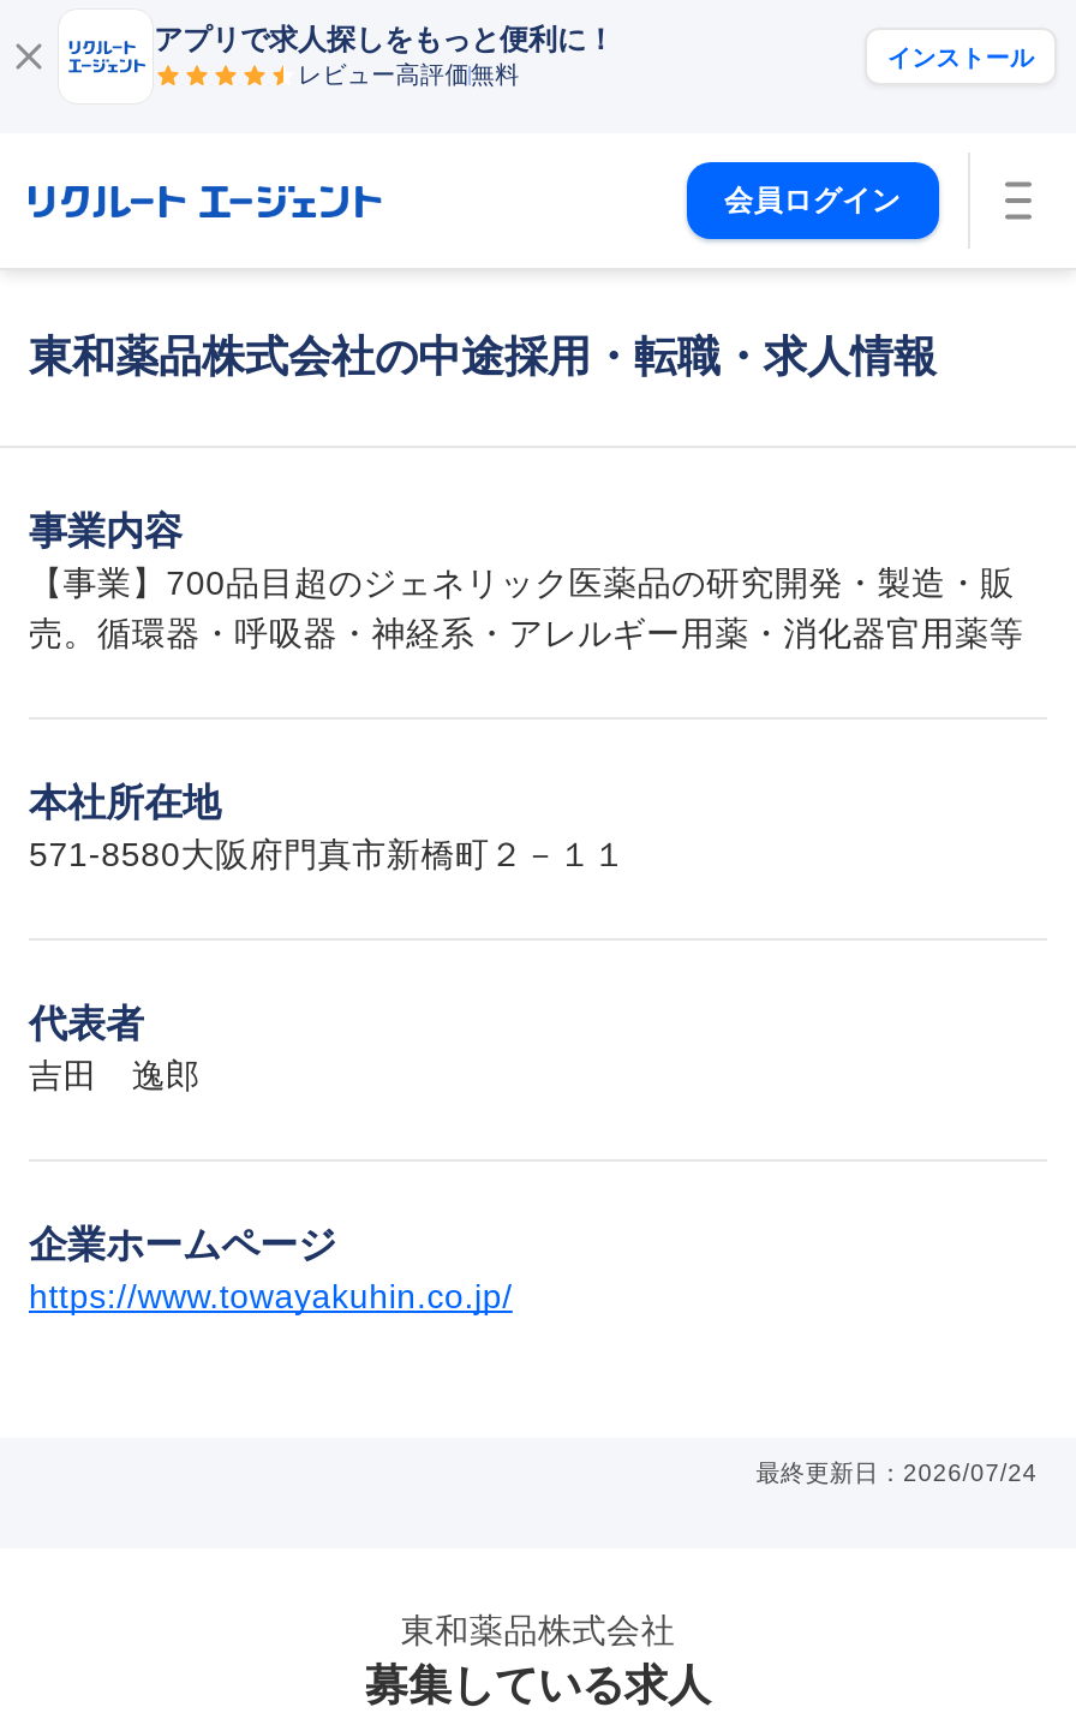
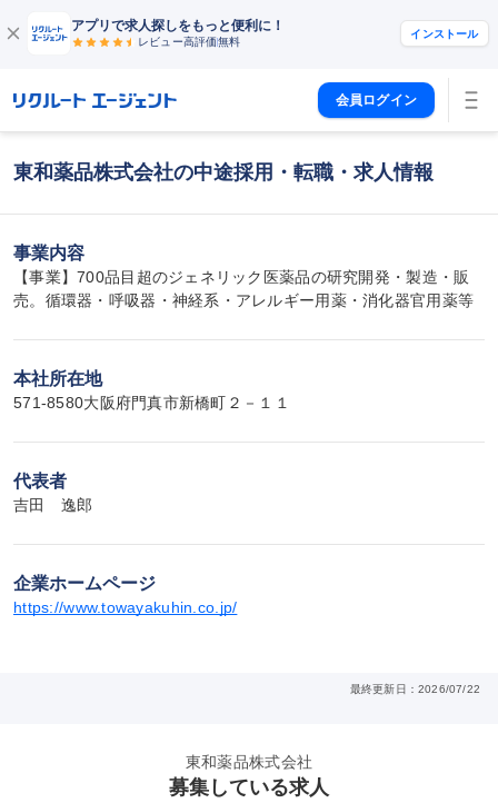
[756,1460,1038,1486] 最終更新日：2026/07/24 -> [350,683,480,695] 最終更新日：2026/07/22

